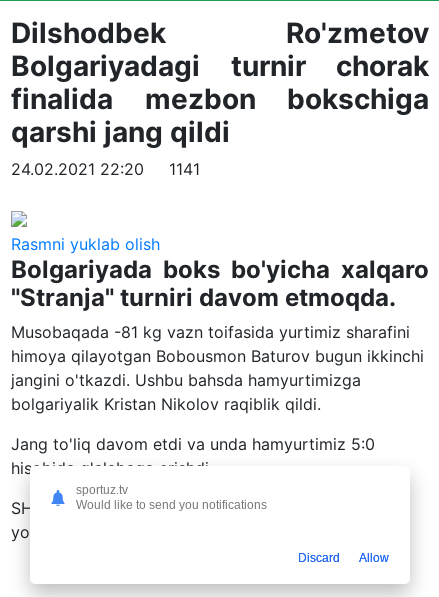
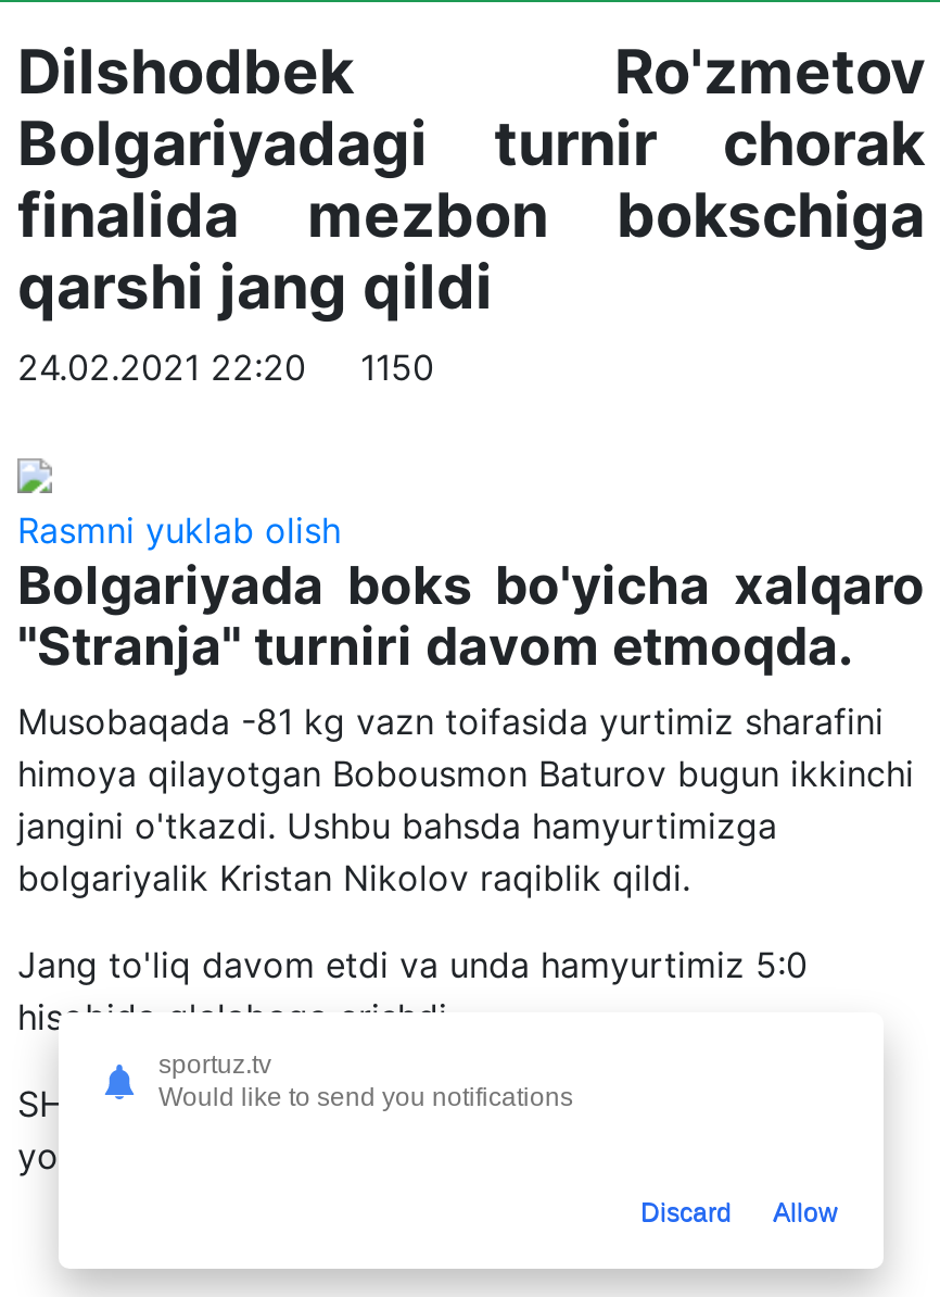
[11,159,200,179] 24.02.2021 22:20 1141 -> [17,345,434,389] 24.02.2021 22:20 1150

